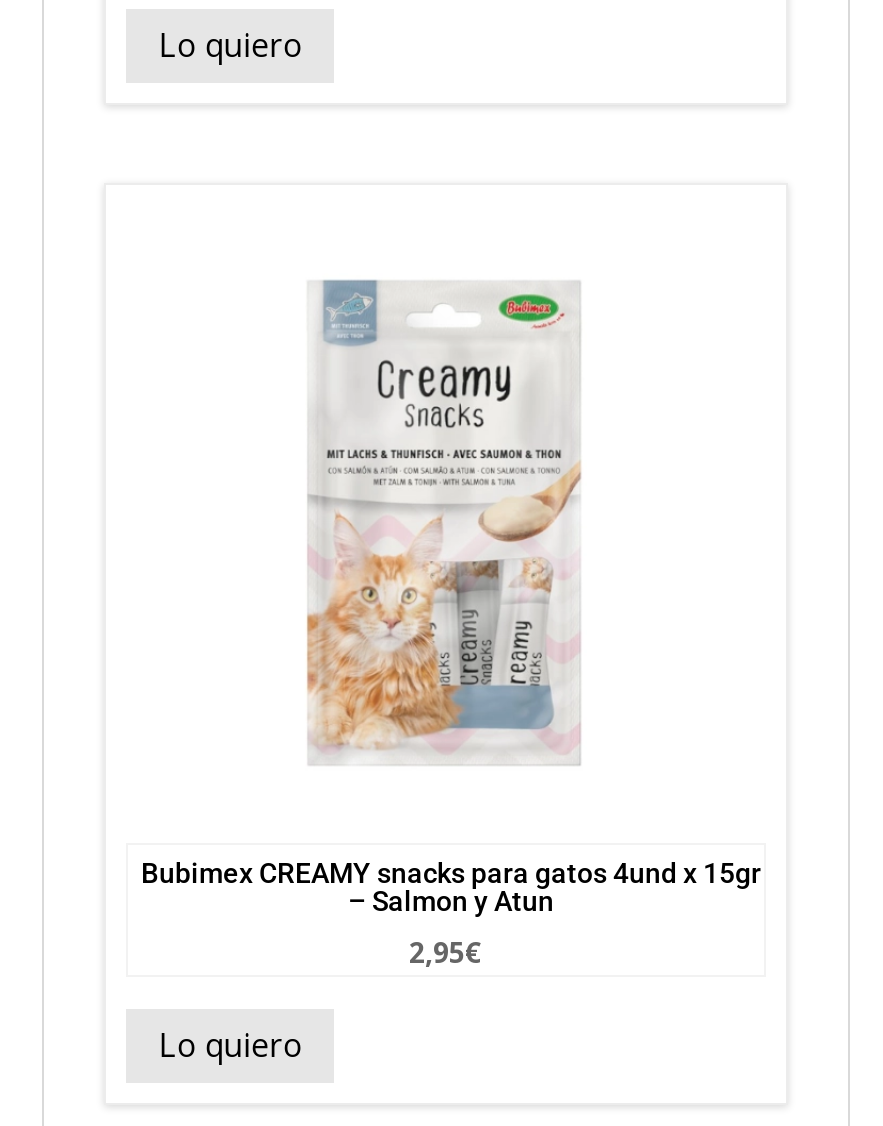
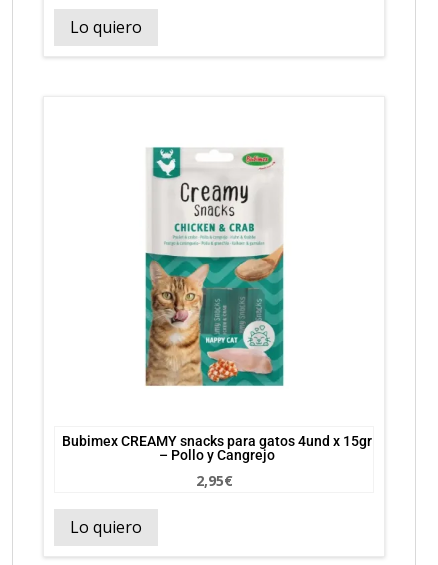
[304,277,586,765] [image] -> [144,145,285,387] [image]
[348,885,554,917] – Salmon y Atun -> [158,447,274,463] – Pollo y Cangrejo

